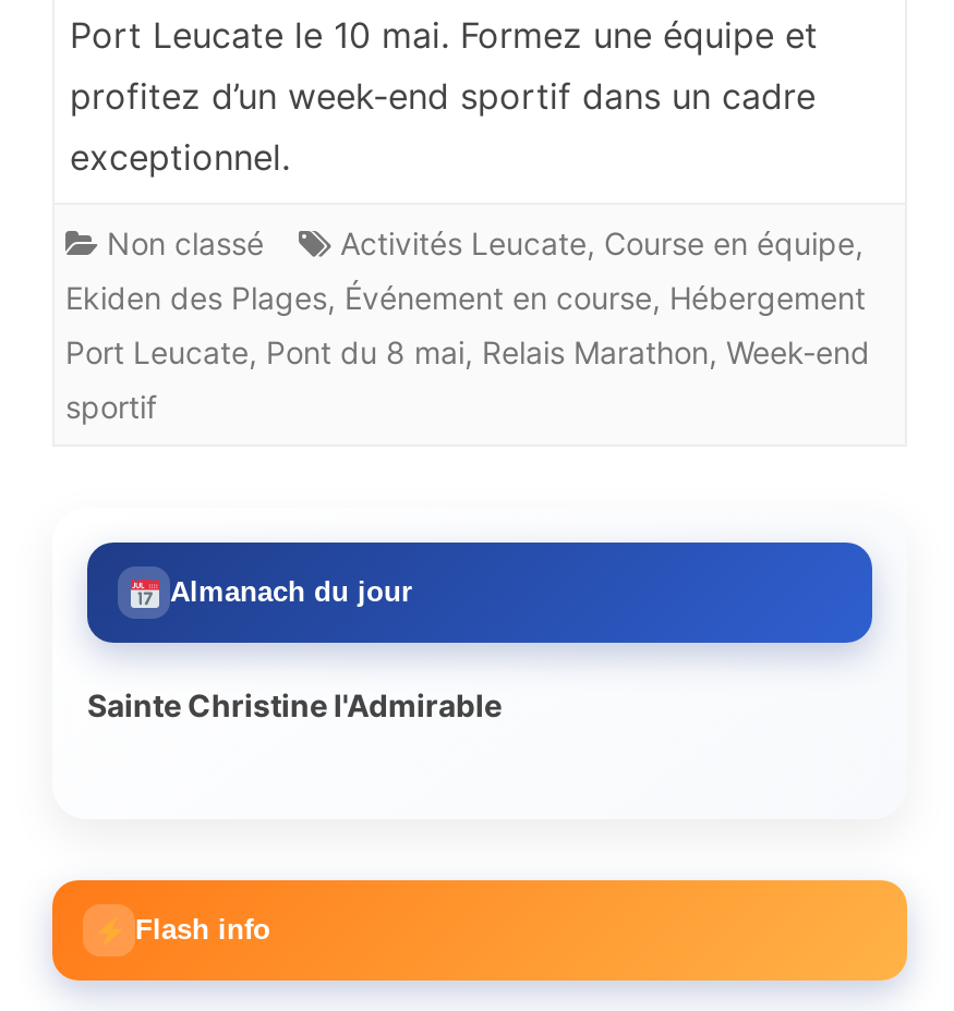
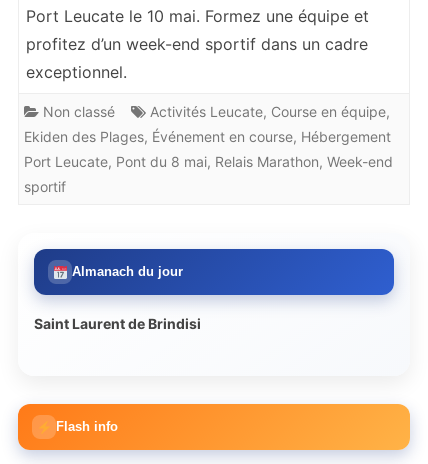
[87,686,502,723] Sainte Christine l'Admirable -> [34,315,201,332] Saint Laurent de Brindisi

